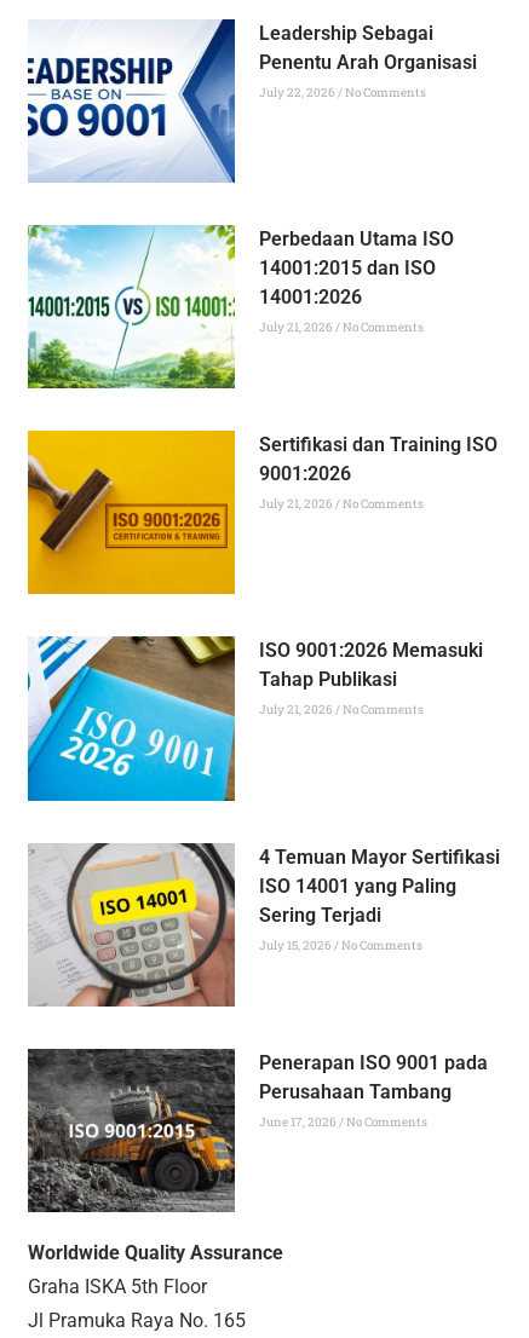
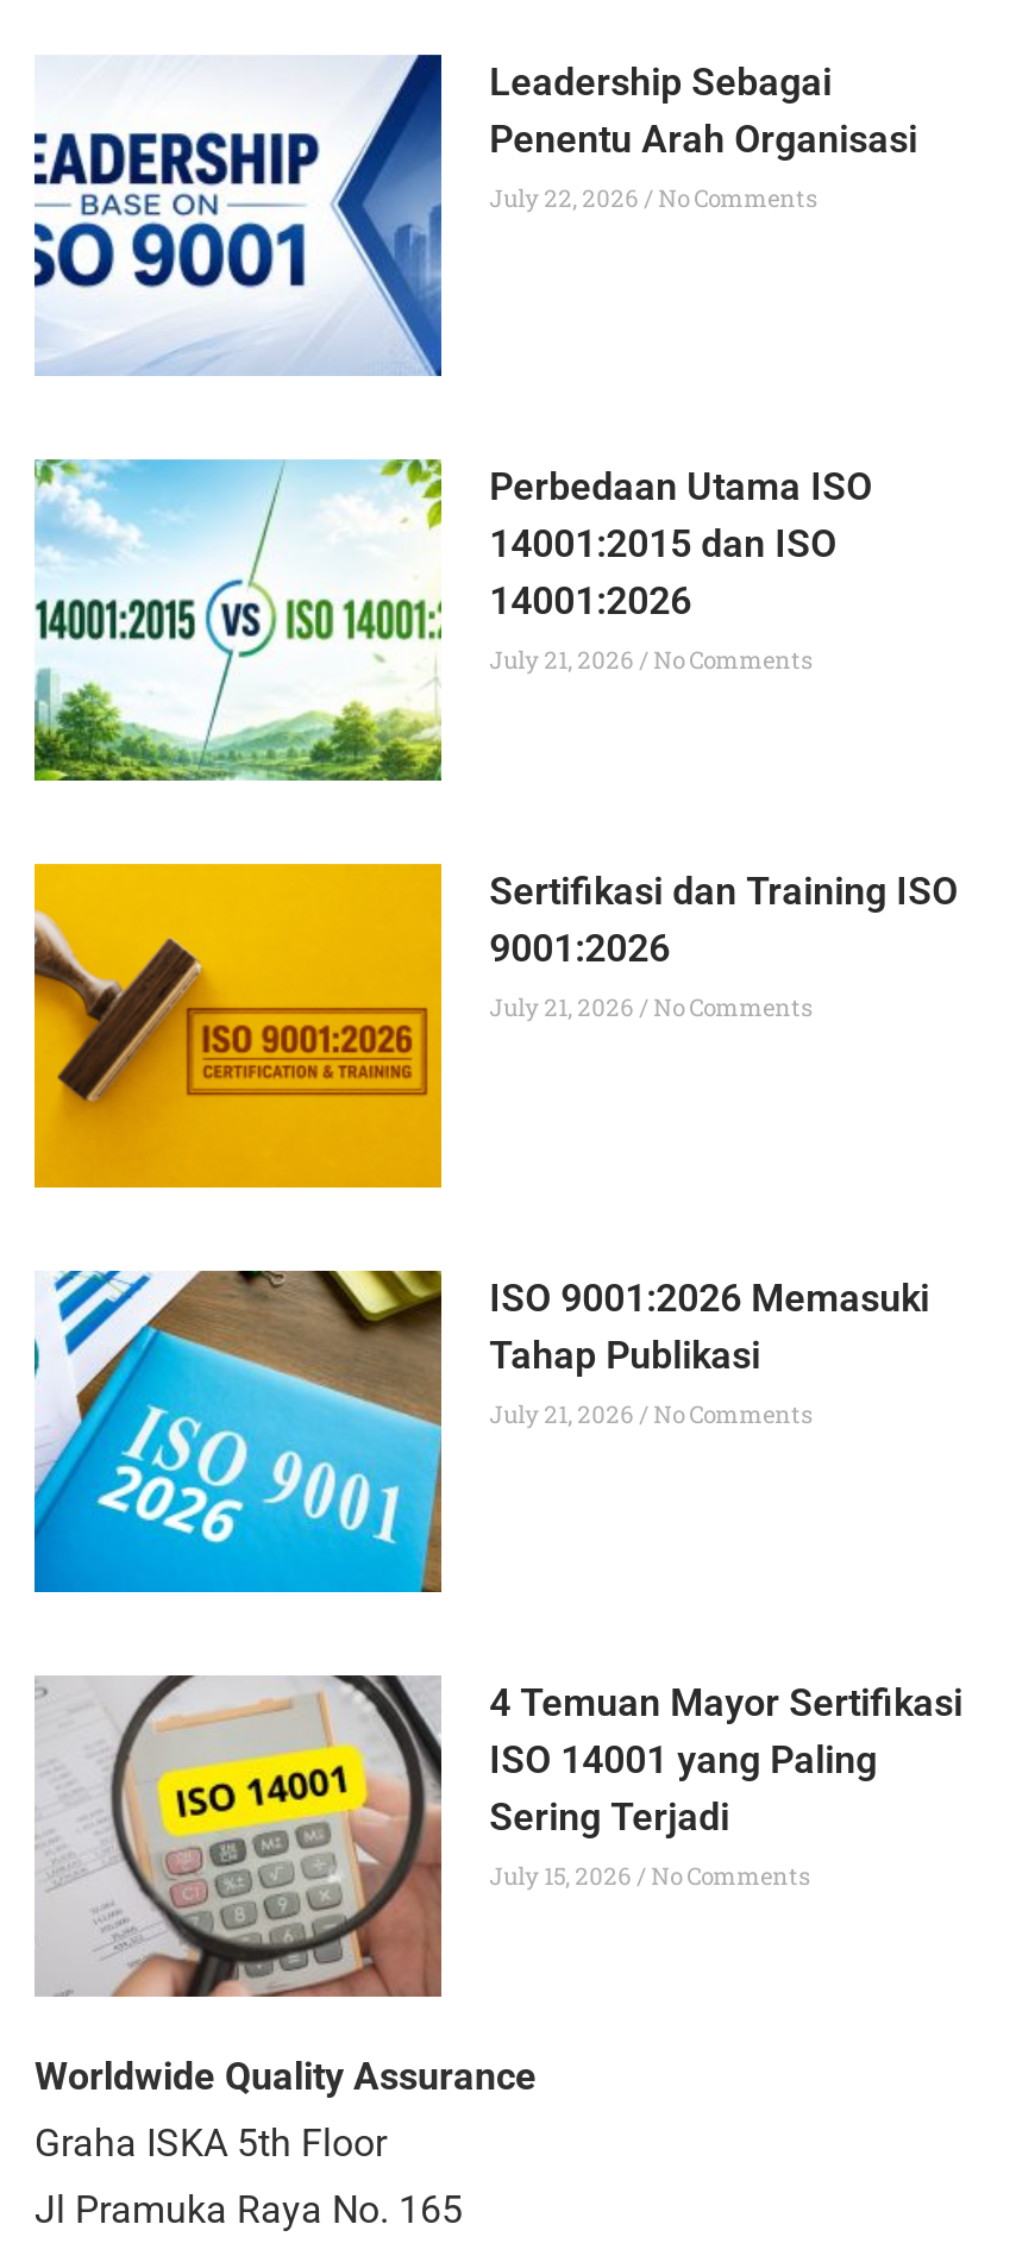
[27,1048,488,1213] [image] | Penerapan ISO 9001 pada | Perusahaan Tambang | June 17, 2026 No Comments -> none

